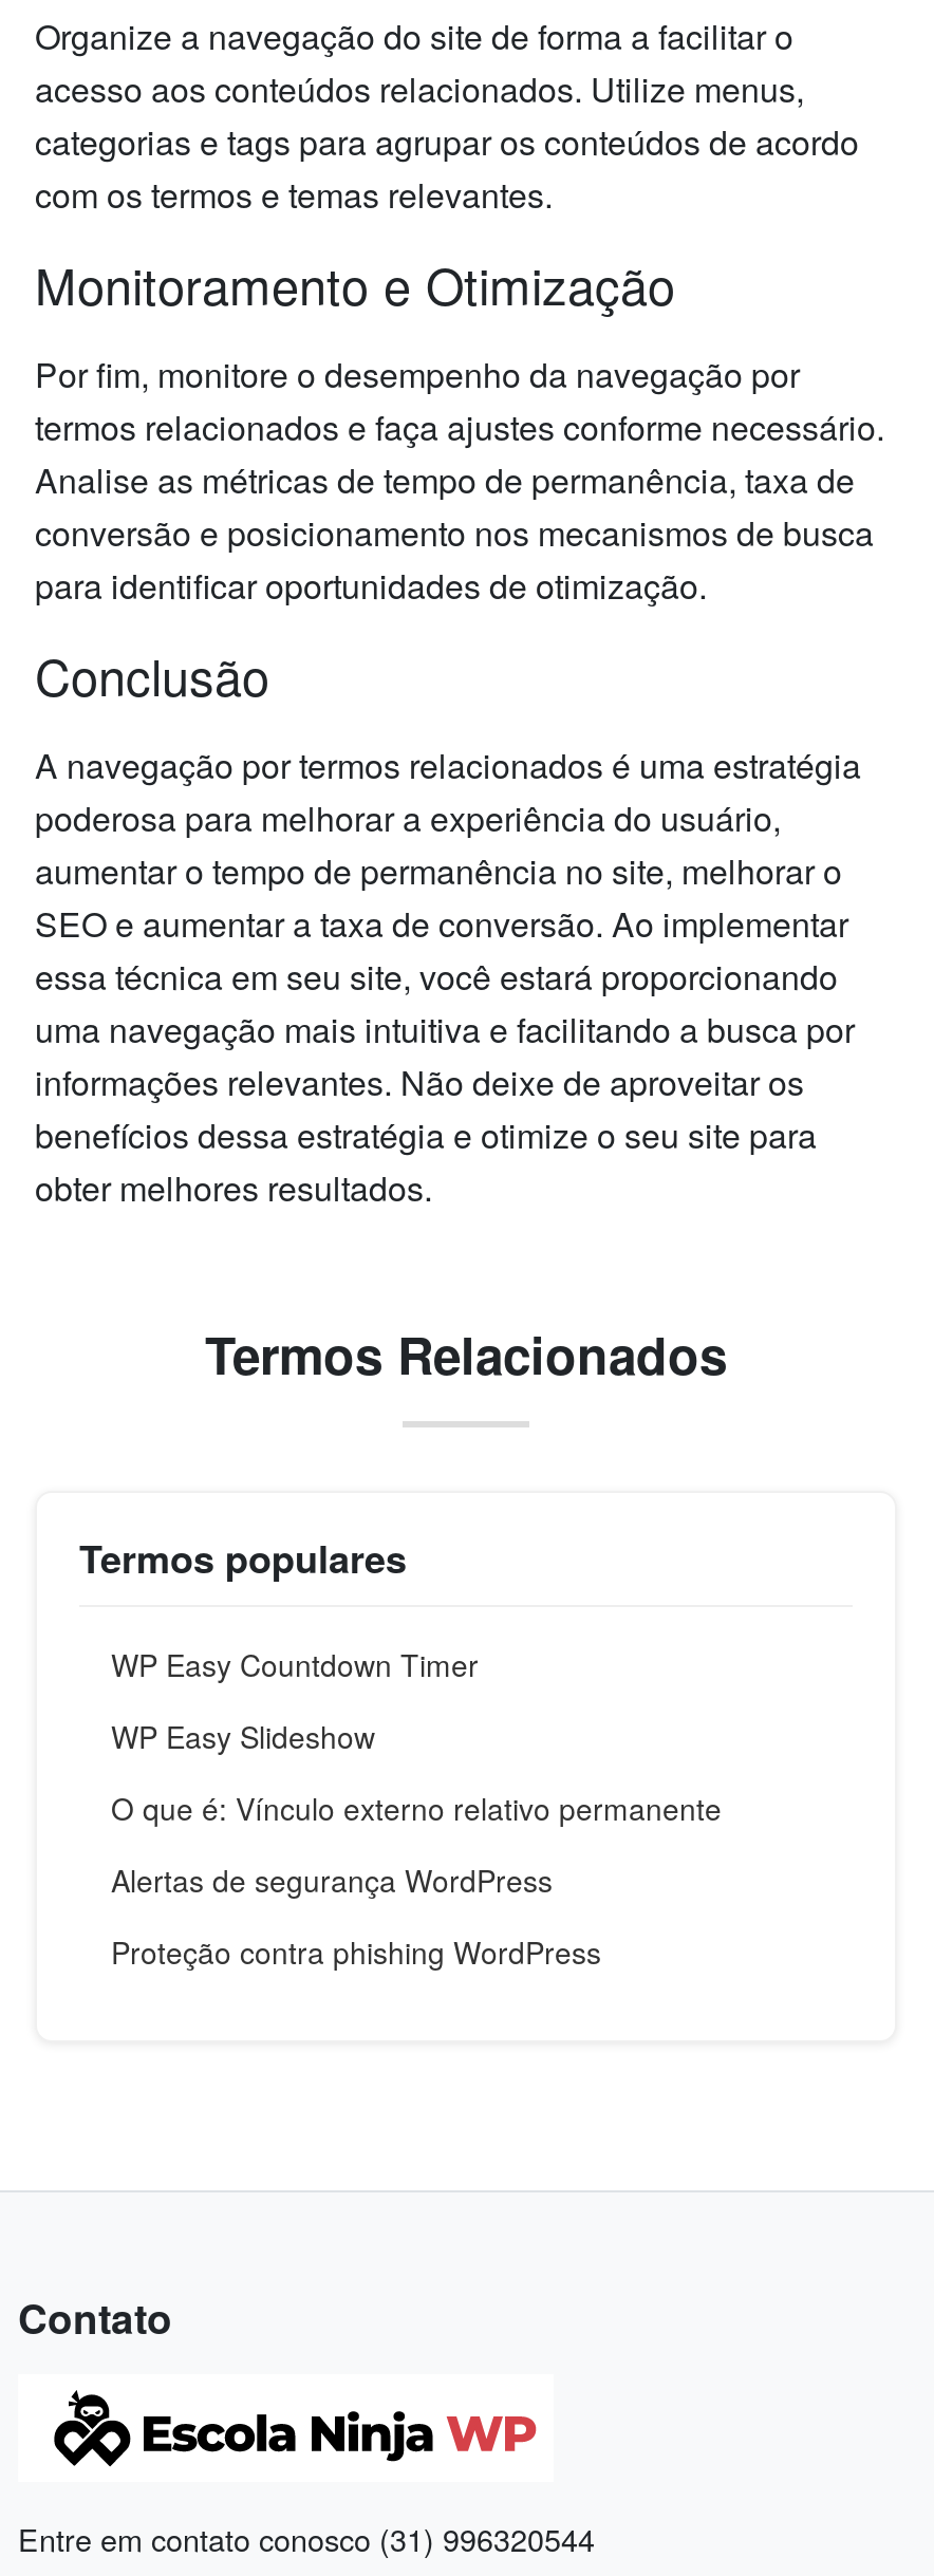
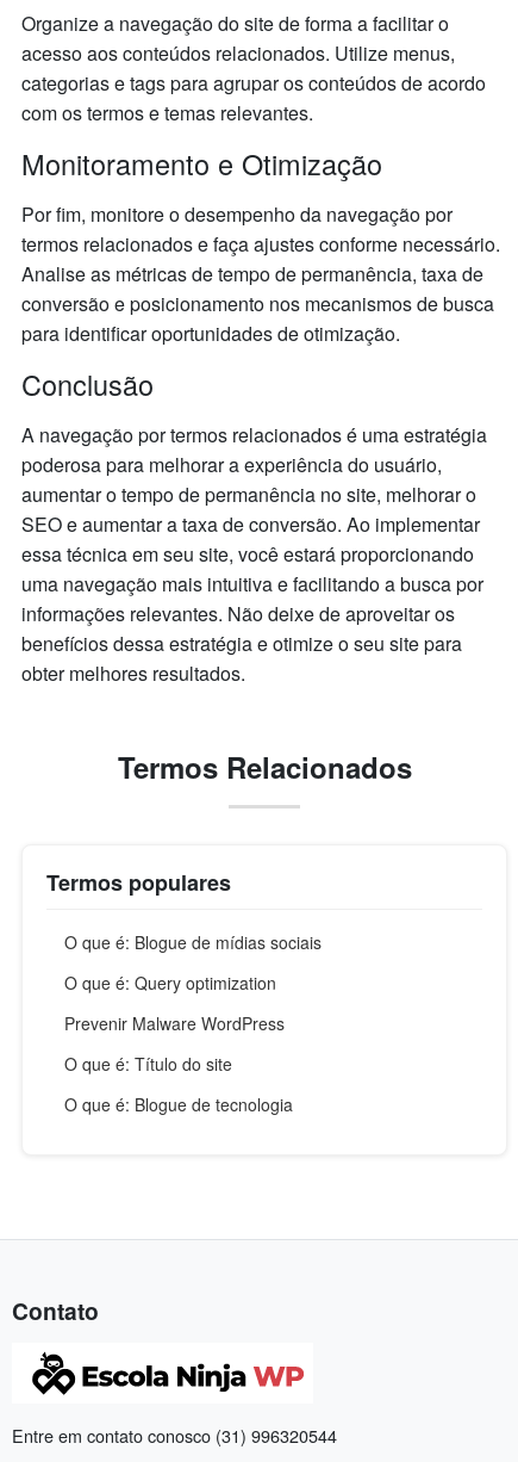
[111,1644,479,1686] WP Easy Countdown Timer -> [64,931,322,954] O que é: Blogue de mídias sociais
[111,1716,375,1758] WP Easy Slideshow -> [64,971,276,995] O que é: Query optimization
[111,1788,722,1830] O que é: Vínculo externo relativo permanente -> [64,1012,285,1036] Prevenir Malware WordPress
[111,1859,553,1902] Alertas de segurança WordPress -> [64,1052,232,1076] O que é: Título do site
[111,1931,601,1974] Proteção contra phishing WordPress -> [64,1093,293,1117] O que é: Blogue de tecnologia

